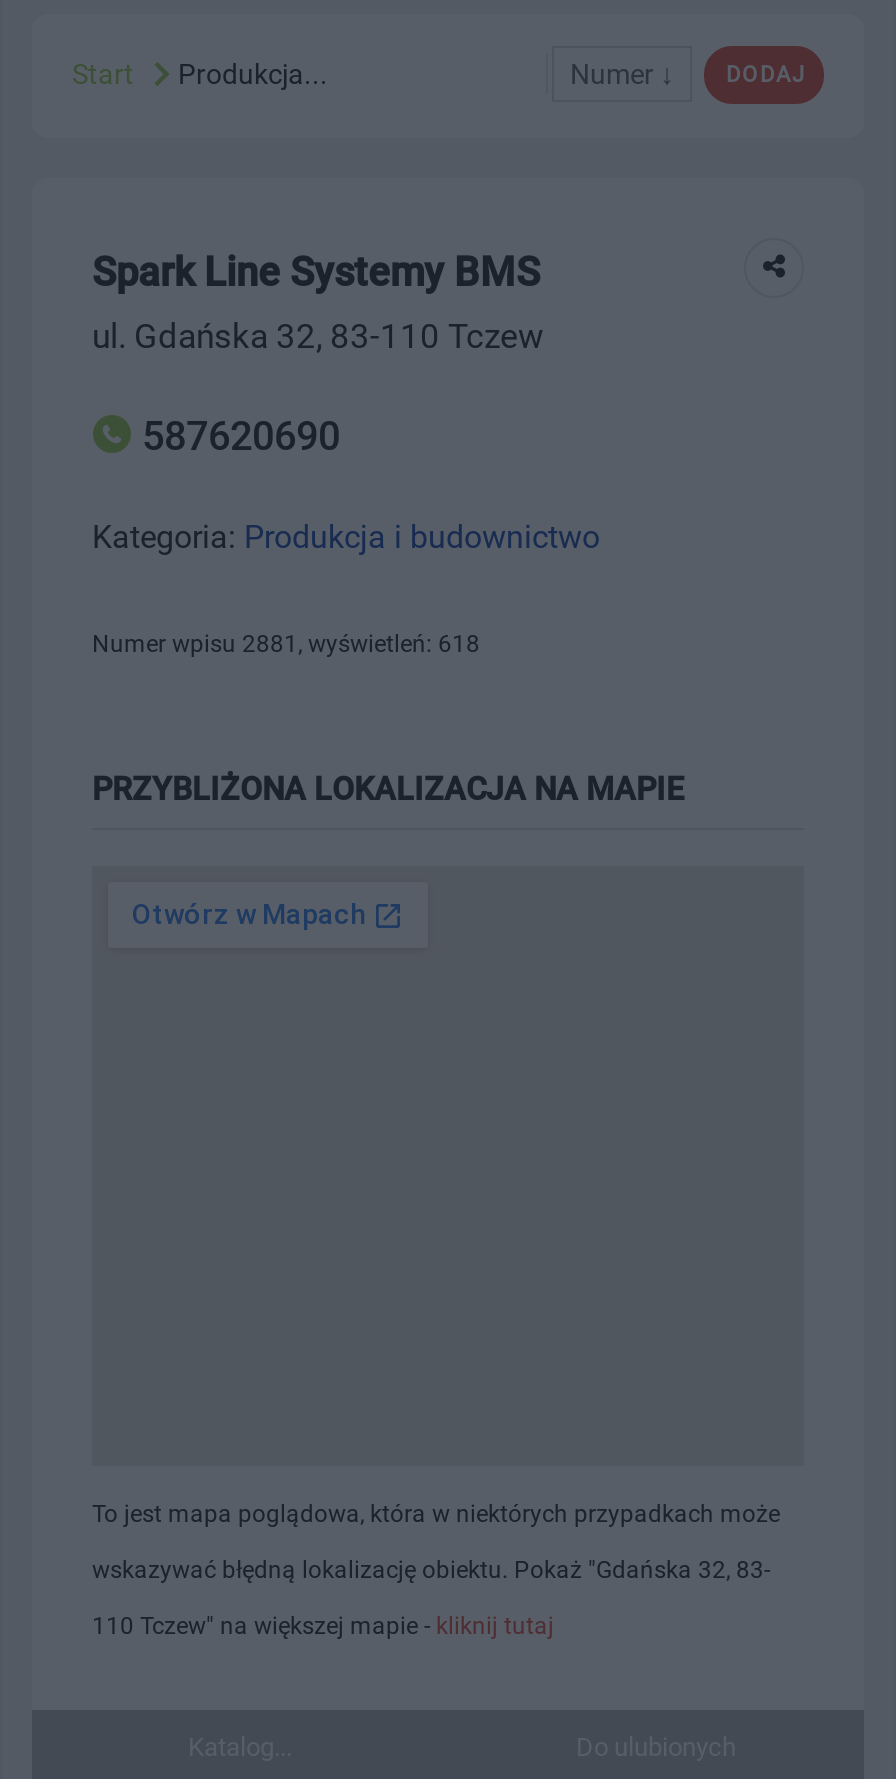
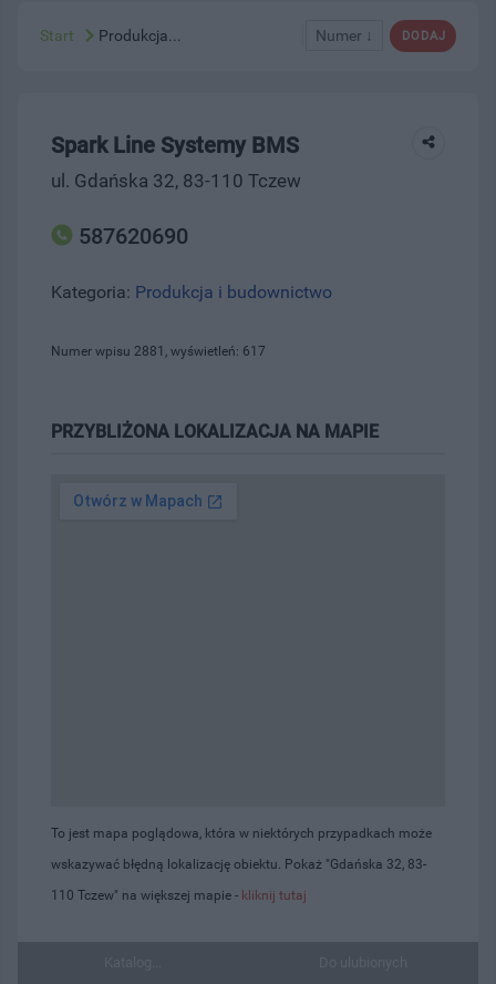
[92,630,480,658] Numer wpisu 2881, wyświetleń: 618 -> [51,343,266,359] Numer wpisu 2881, wyświetleń: 617

